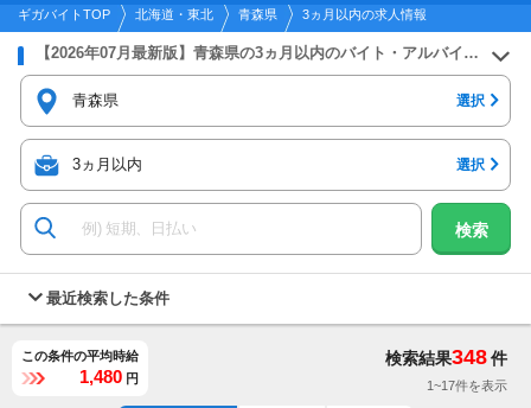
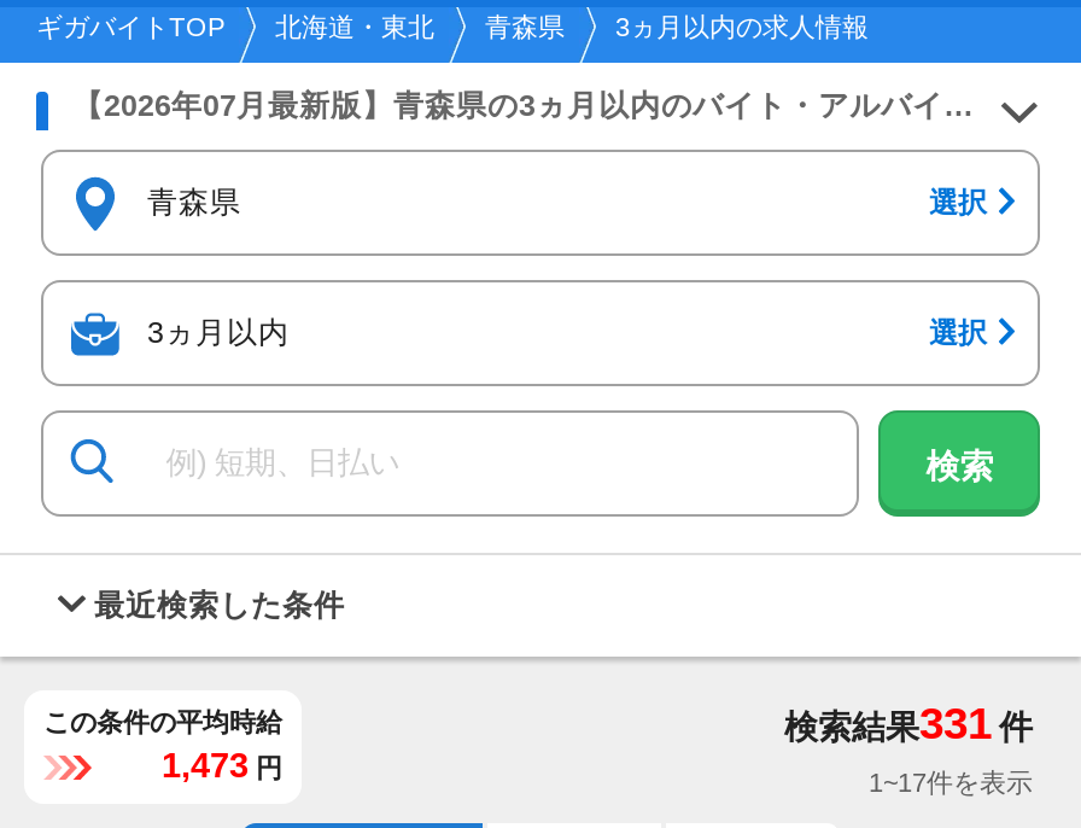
[385,344,507,369] 検索結果348 件 -> [784,698,1033,748] 検索結果331 件
[79,368,139,387] 1,480 円 -> [162,746,282,785] 1,473 円

